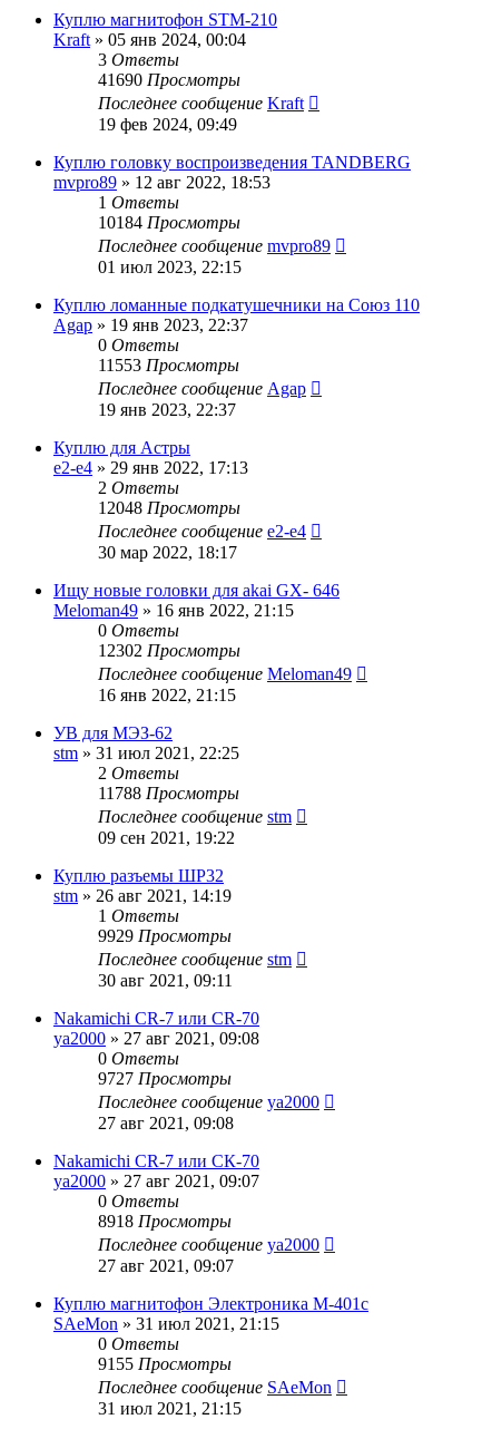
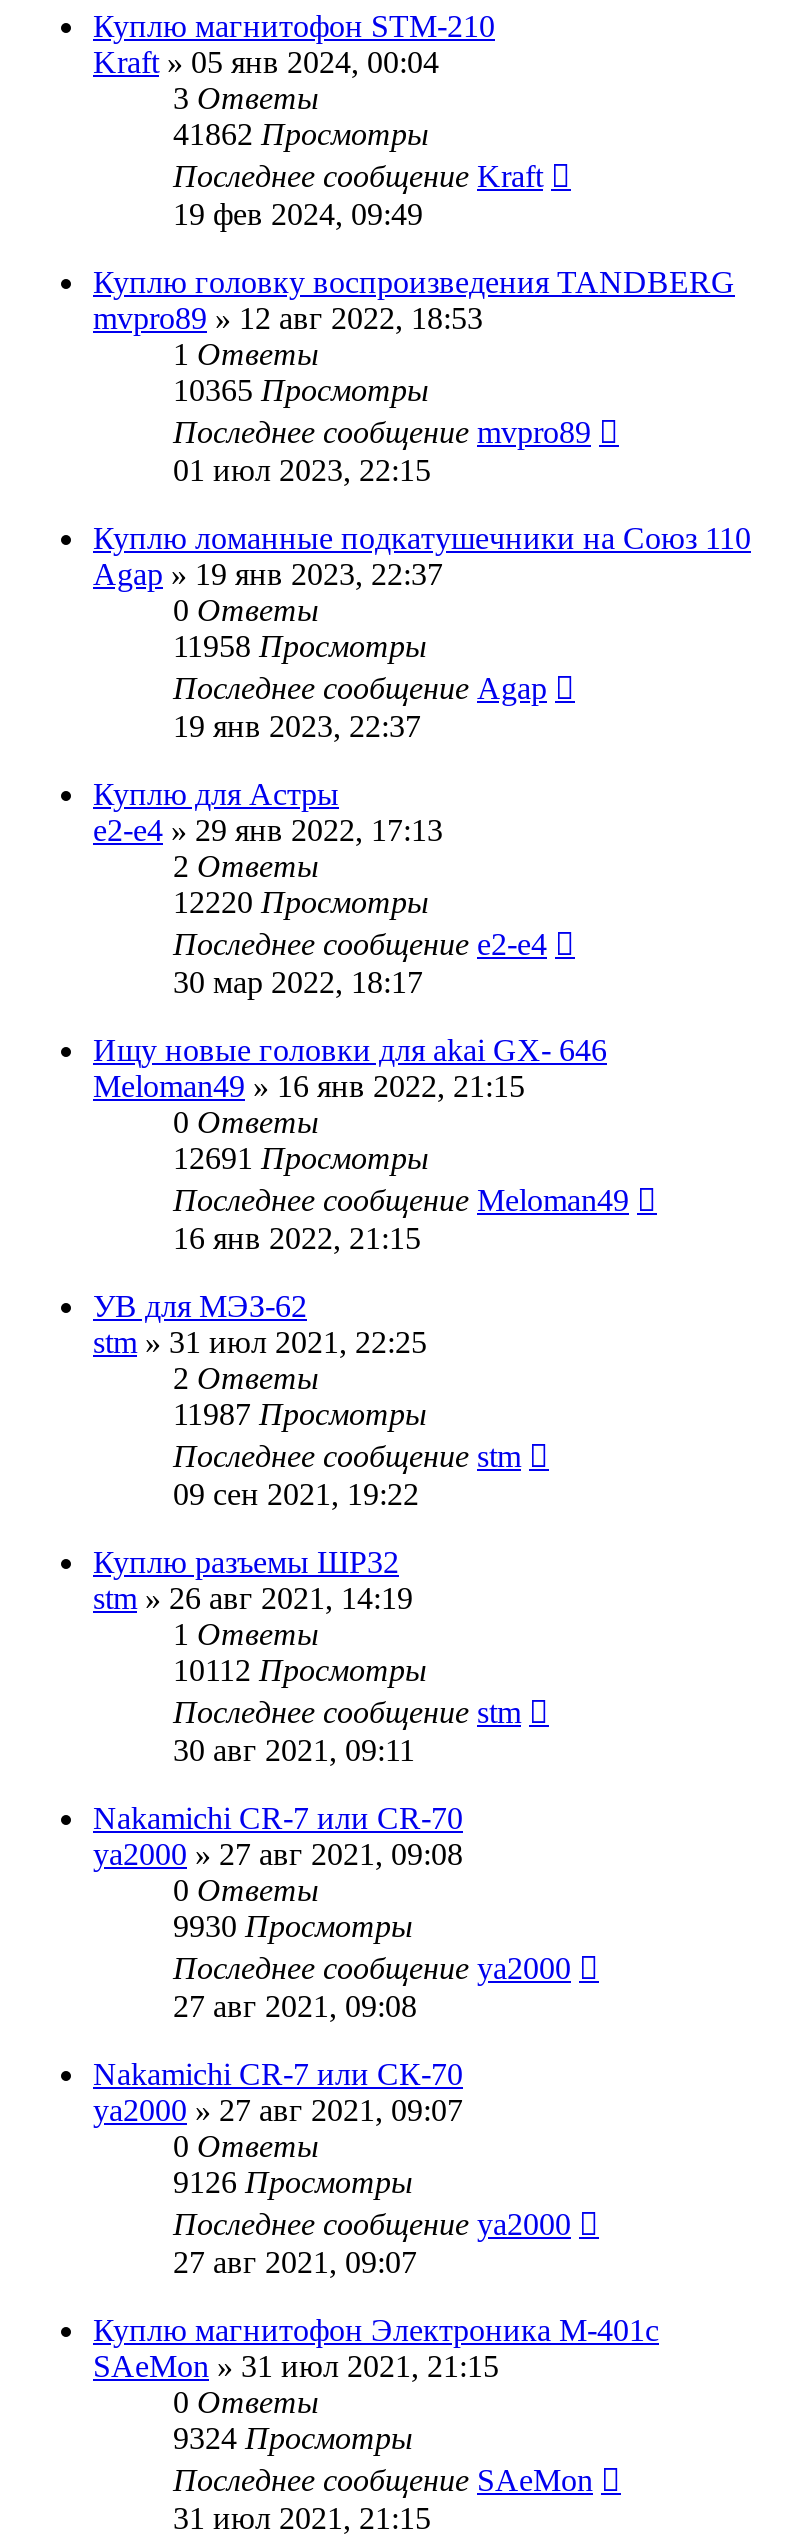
[98,70,240,89] 41690 Просмотры -> [173,117,429,151] 41862 Просмотры
[98,213,240,232] 10184 Просмотры -> [173,373,429,407] 10365 Просмотры
[98,355,239,374] 11553 Просмотры -> [173,629,427,663] 11958 Просмотры
[98,498,240,517] 12048 Просмотры -> [173,885,429,919] 12220 Просмотры
[98,641,240,660] 12302 Просмотры -> [173,1141,429,1175] 12691 Просмотры
[98,783,239,802] 11788 Просмотры -> [173,1397,427,1431] 11987 Просмотры
[98,926,232,945] 9929 Просмотры -> [173,1653,427,1687] 10112 Просмотры
[98,1069,232,1088] 9727 Просмотры -> [173,1909,413,1943] 9930 Просмотры
[98,1212,232,1230] 8918 Просмотры -> [173,2165,413,2199] 9126 Просмотры
[98,1354,232,1373] 9155 Просмотры -> [173,2421,413,2455] 9324 Просмотры

